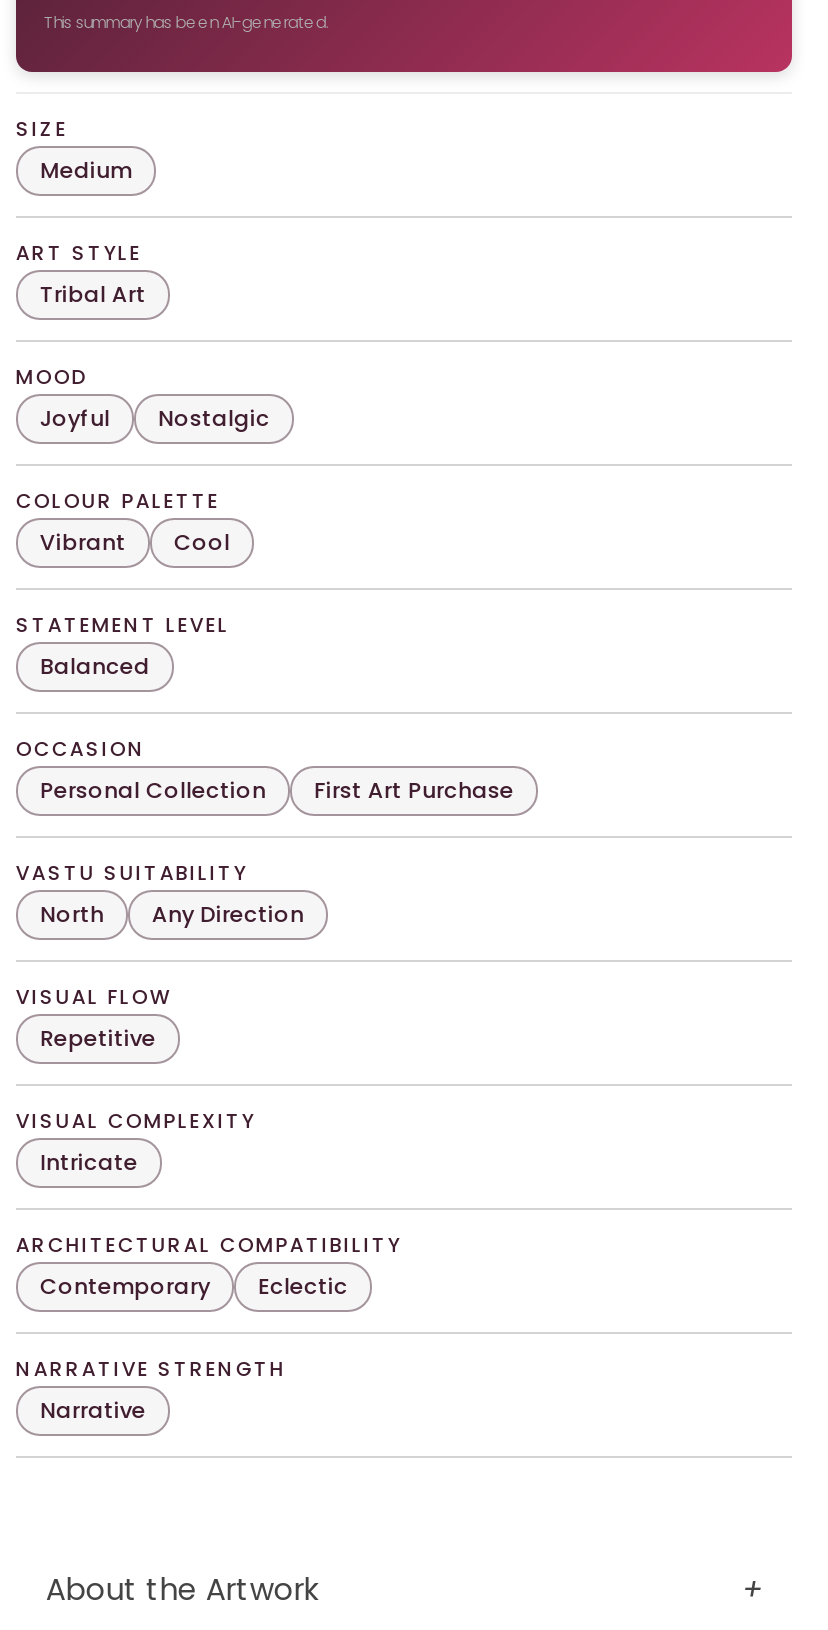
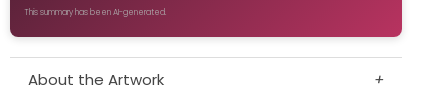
[16,114,514,1426] SIZE | Medium | ART STYLE | Tribal Art | MOOD | Joyful | Nostalgic | COLOUR PALETTE | Vibrant | Cool | STATEMENT LEVEL | Balanced | OCCASION | Personal Collection | First Art Purchase | VASTU SUITABILITY | North | Any Direction | VISUAL FLOW | Repetitive | VISUAL COMPLEXITY | Intricate | ARCHITECTURAL COMPATIBILITY | Contemporary | Eclectic | NARRATIVE STRENGTH | Narrative -> none

